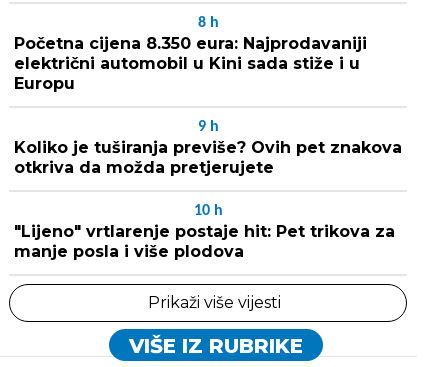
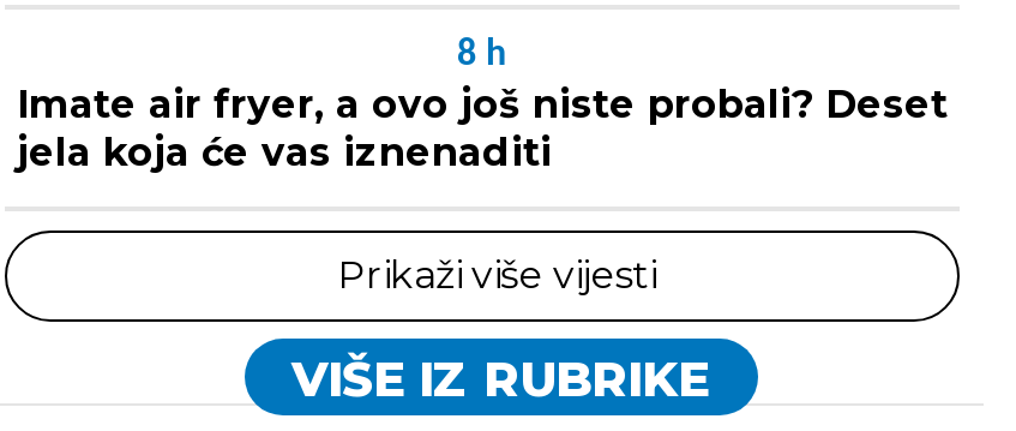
[14,34,402,261] Početna cijena 8.350 eura: Najprodavaniji | električni automobil u Kini sada stiže i u | Europu | 9 h | Koliko je tuširanja previše? Ovih pet znakova | otkriva da možda pretjerujete | 10 h | "Lijeno" vrtlarenje postaje hit: Pet trikova za | manje posla i više plodova -> [17,81,948,175] Imate air fryer, a ovo još niste probali? Deset | jela koja će vas iznenaditi

